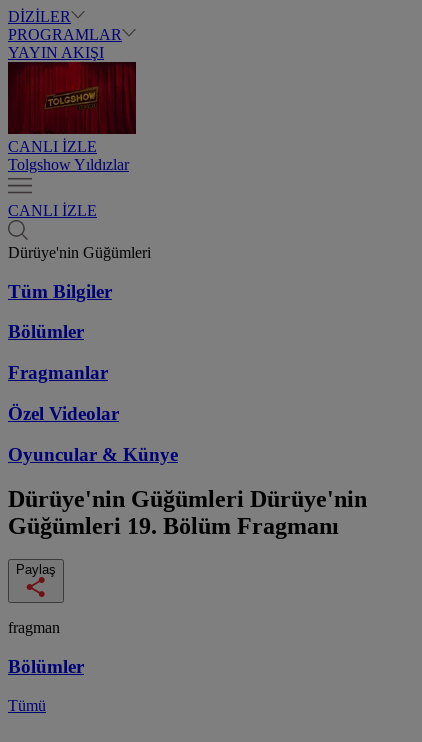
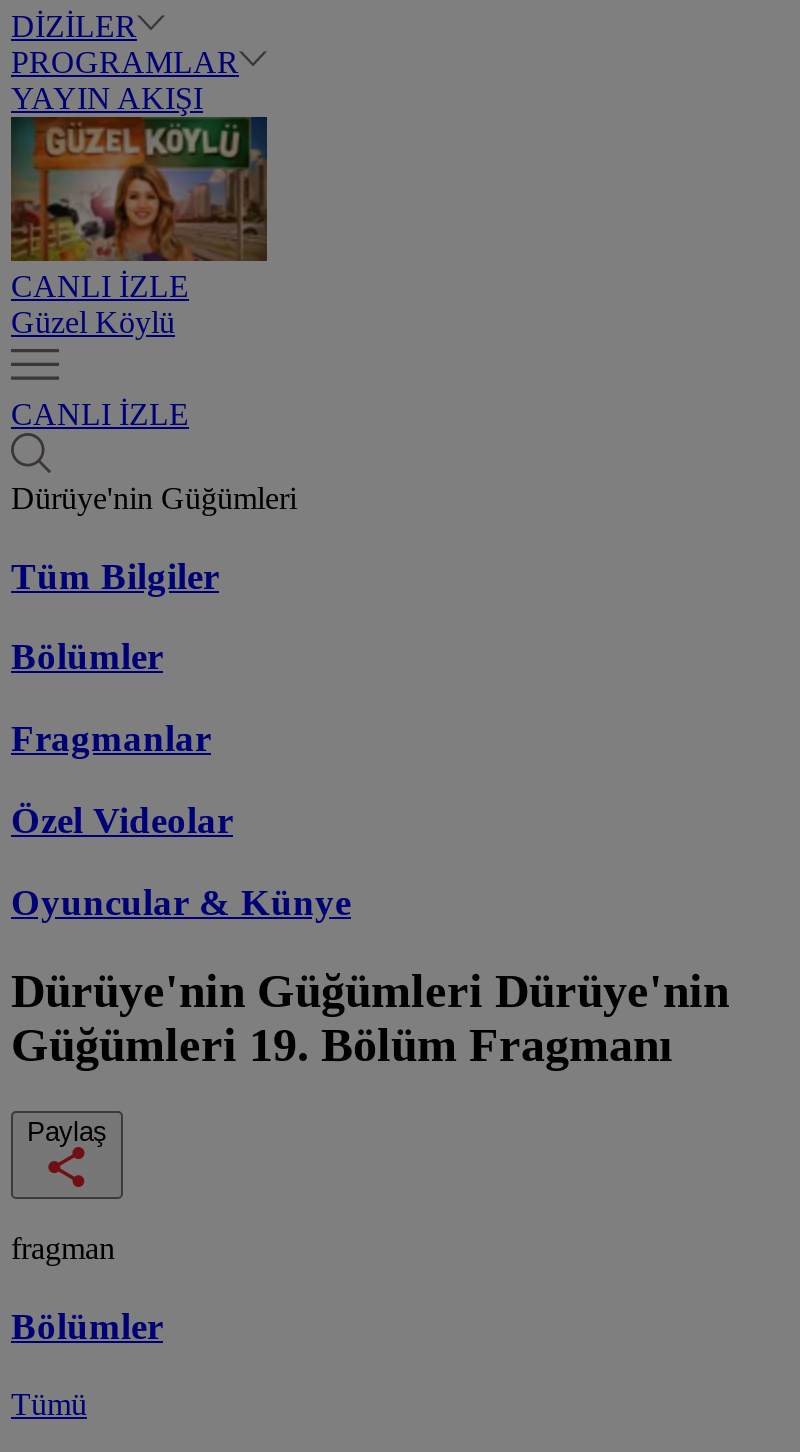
[7,61,137,173] [image] | Tolgshow Yıldızlar -> [9,115,269,339] [image] | Güzel Köylü

